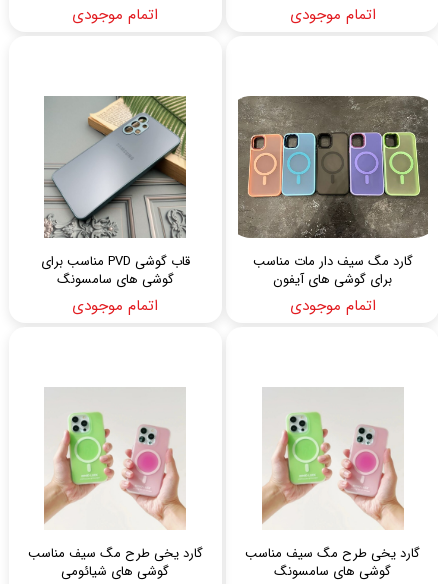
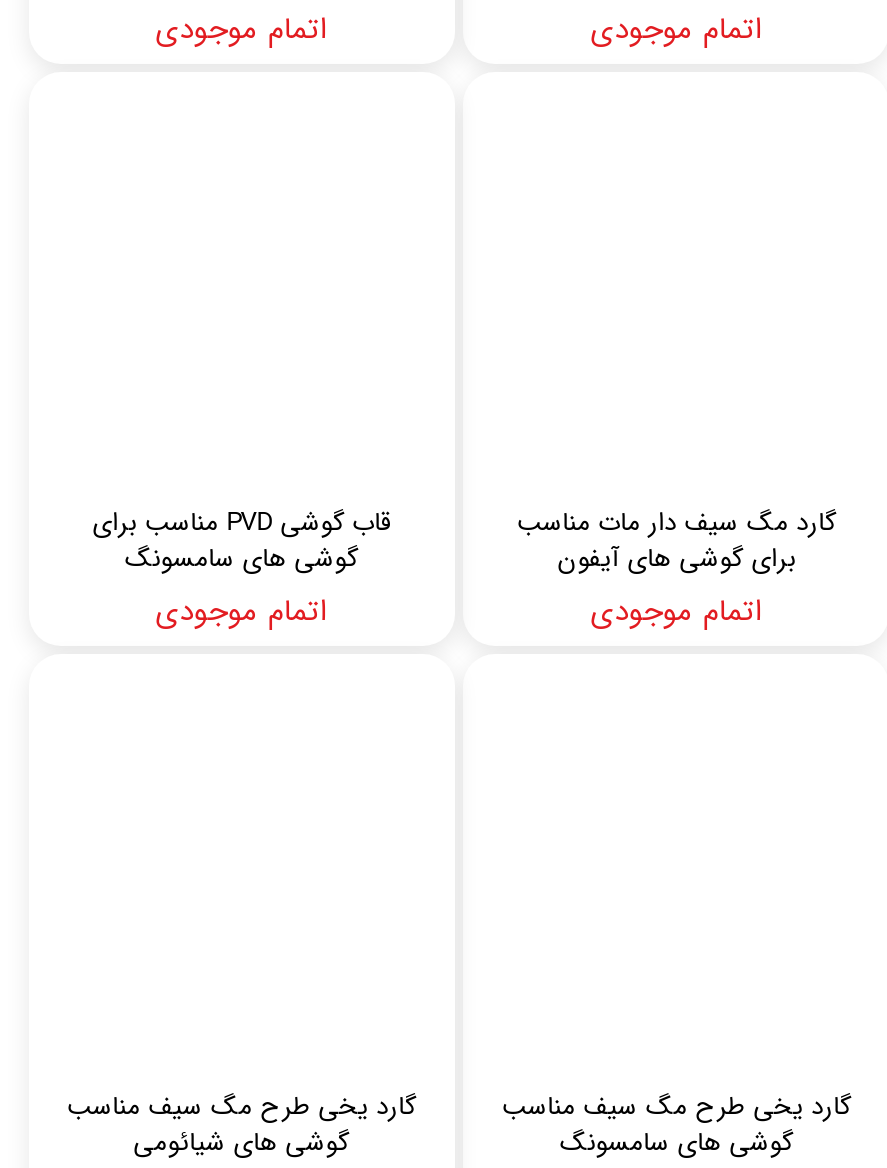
[43,95,187,239] [image] -> none
[237,95,429,239] [image] -> none
[43,387,187,530] [image] -> none
[261,387,405,530] [image] -> none

